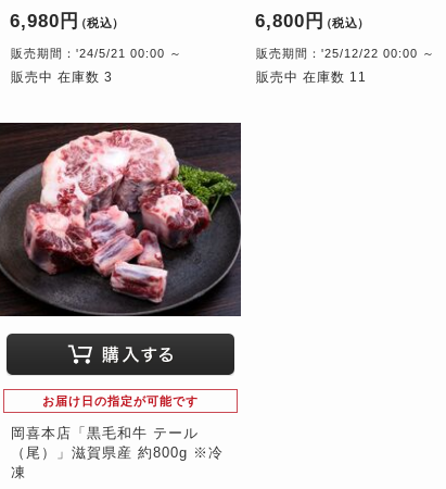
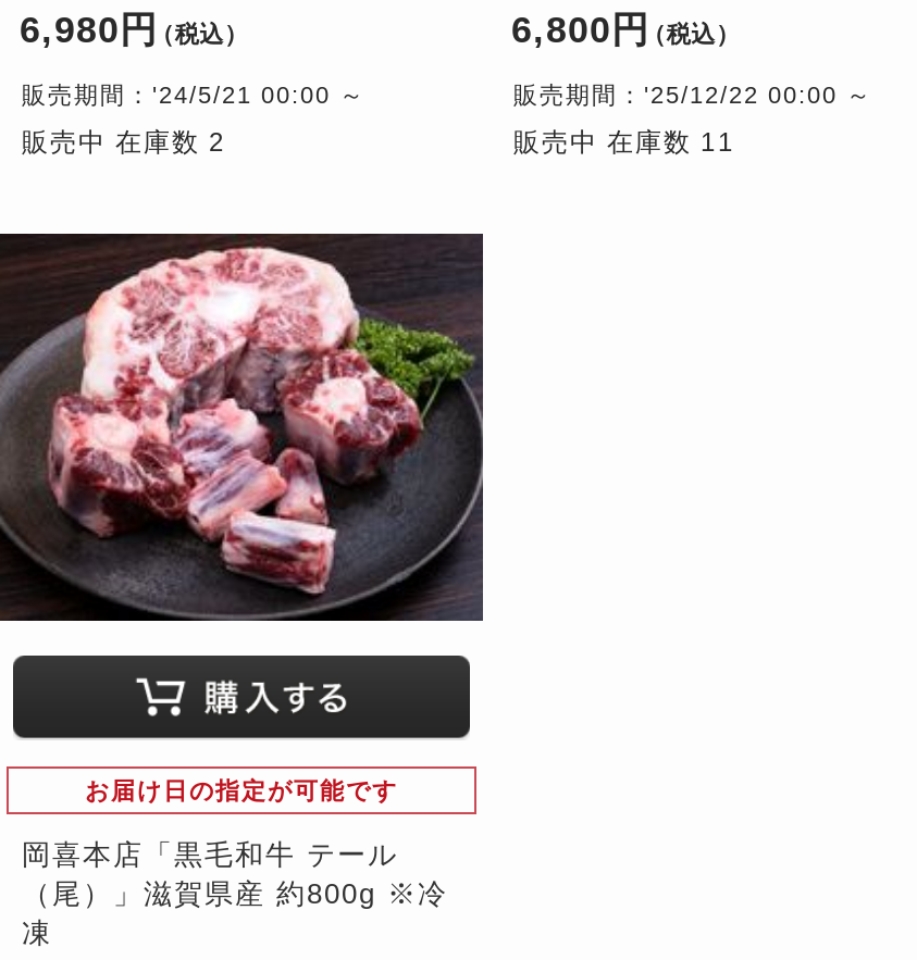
[11,70,113,85] 販売中 在庫数 3 -> [22,128,226,158] 販売中 在庫数 2

